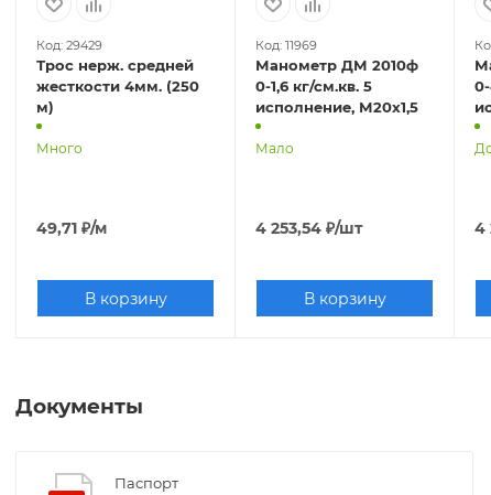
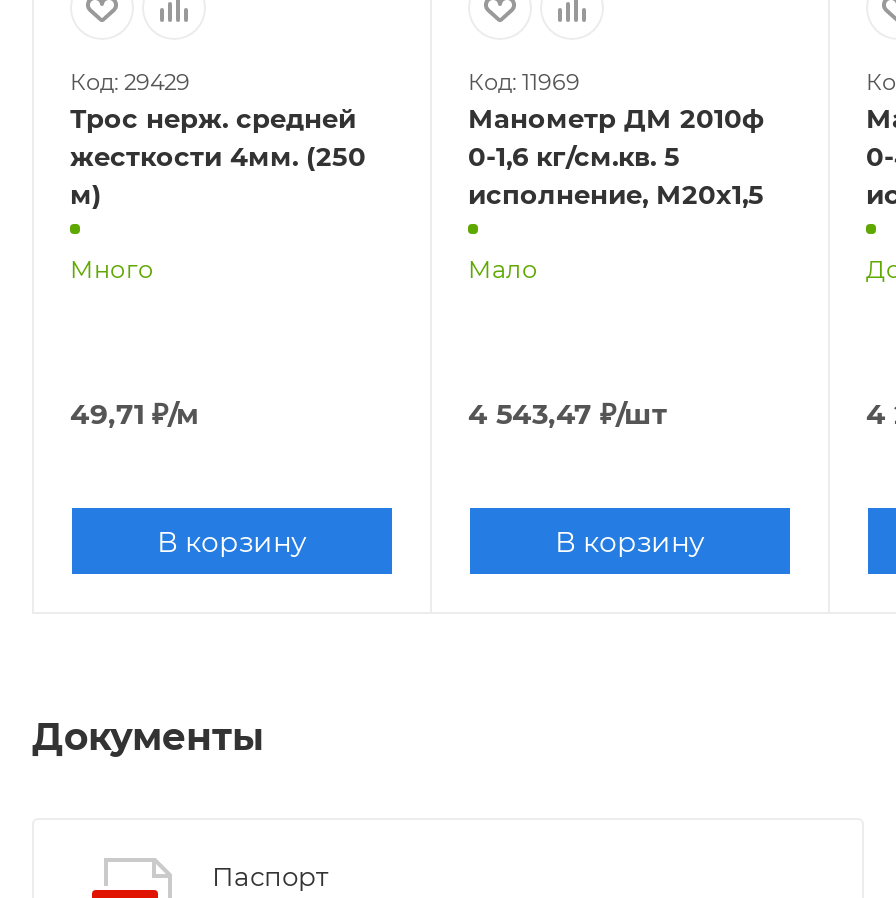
[255,218,362,238] 4 253,54 ₽/шт -> [468,396,666,432] 4 543,47 ₽/шт

